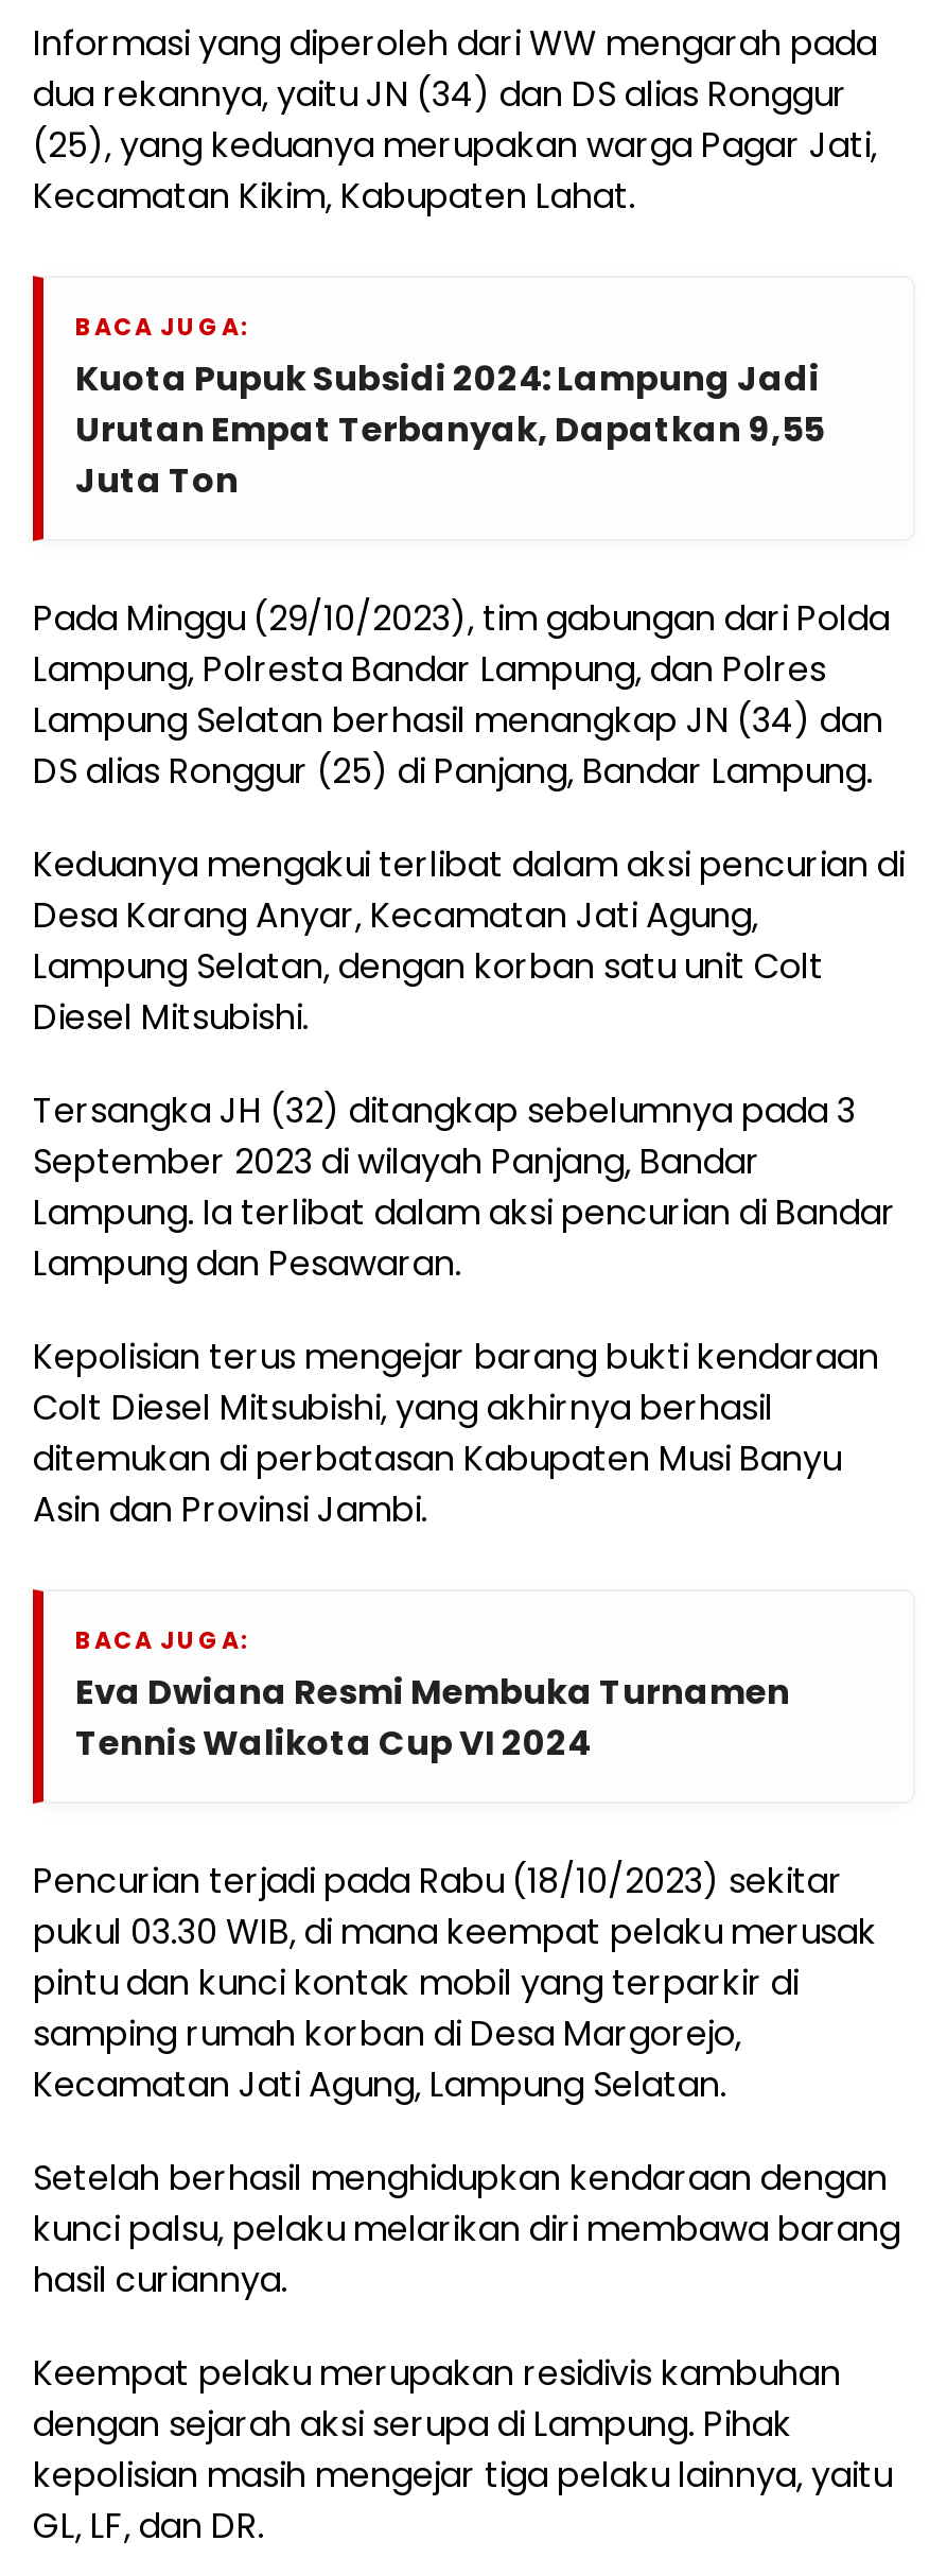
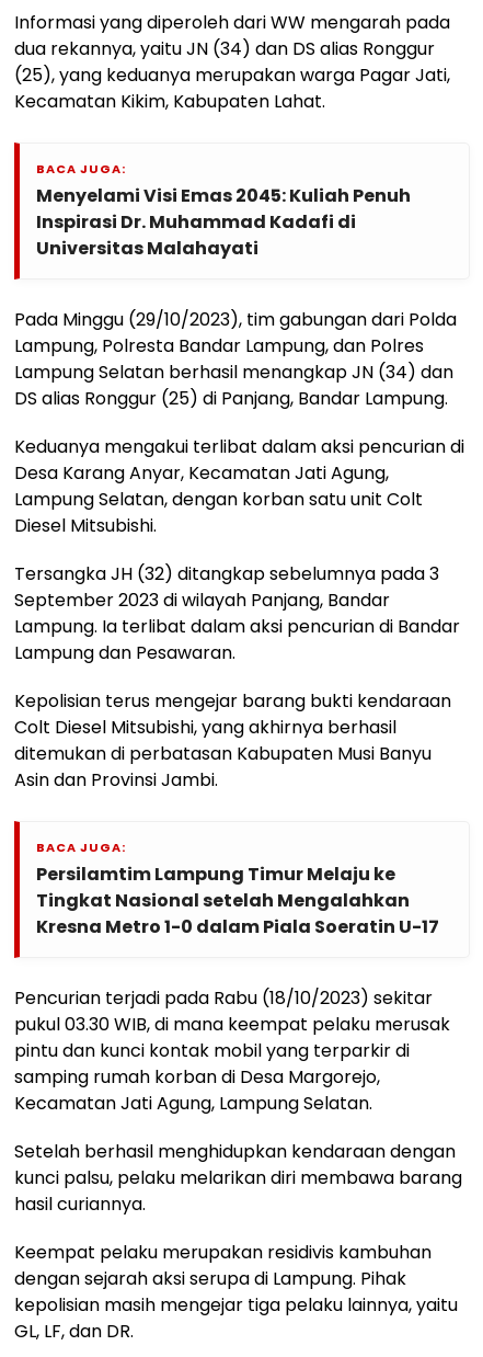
[75,355,824,505] Kuota Pupuk Subsidi 2024: Lampung Jadi | Urutan Empat Terbanyak, Dapatkan 9,55 | Juta Ton -> [36,183,411,261] Menyelami Visi Emas 2045: Kuliah Penuh | Inspirasi Dr. Muhammad Kadafi di | Universitas Malahayati
[75,1668,790,1768] Eva Dwiana Resmi Membuka Turnamen | Tennis Walikota Cup VI 2024 -> [36,862,439,939] Persilamtim Lampung Timur Melaju ke | Tingkat Nasional setelah Mengalahkan | Kresna Metro 1-0 dalam Piala Soeratin U-17

